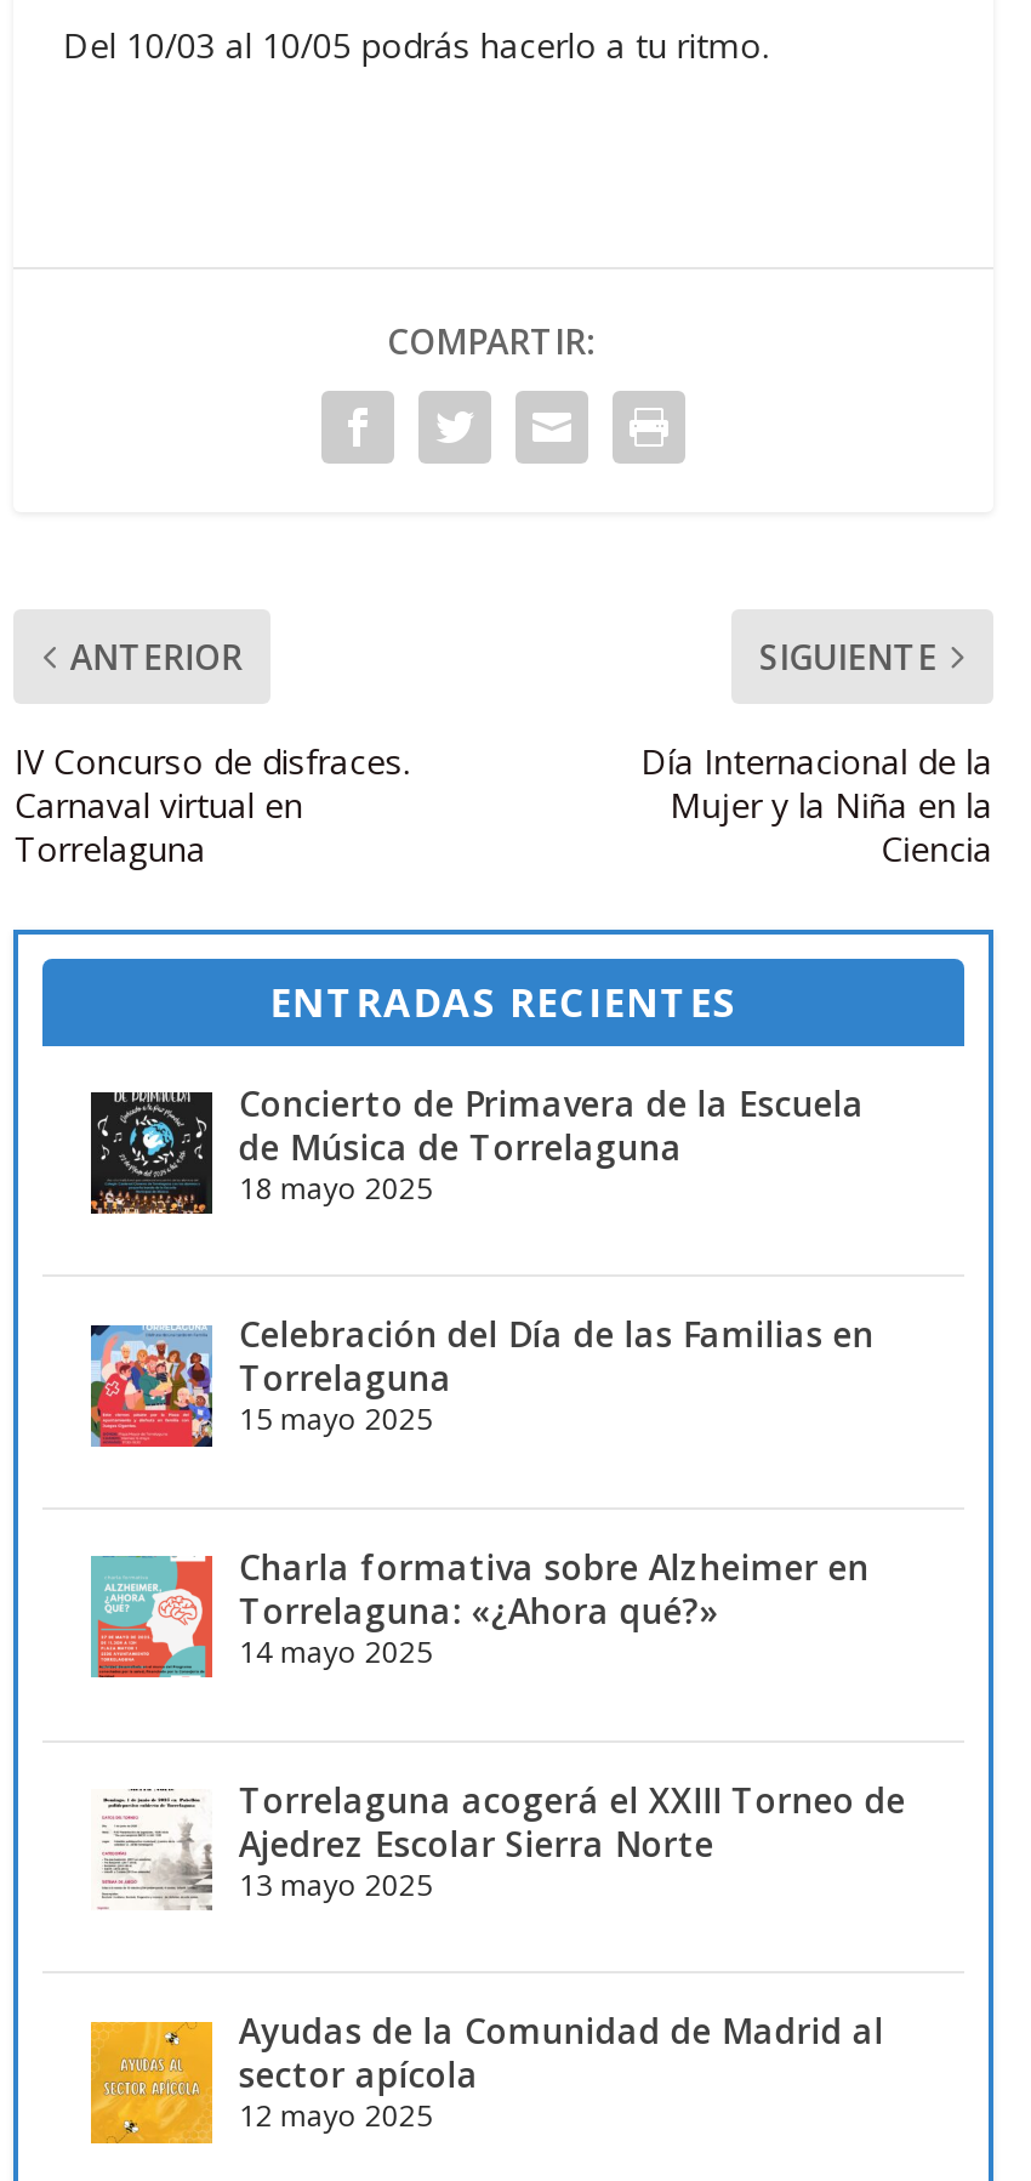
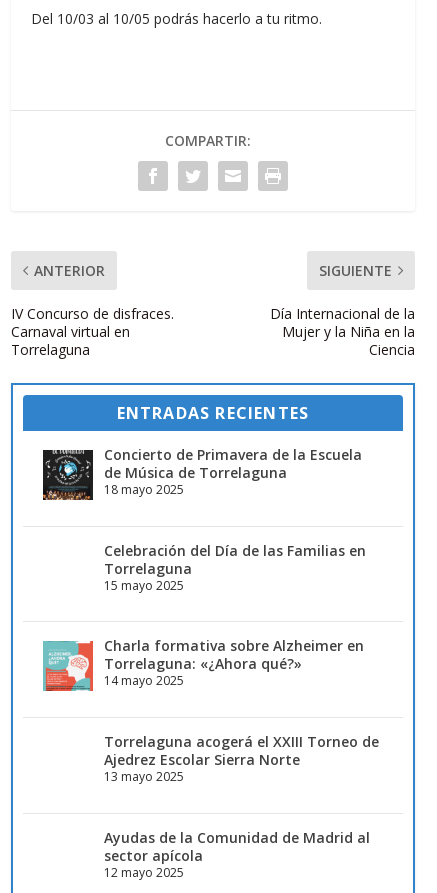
[89,1323,215,1449] [image] -> none
[98,1787,215,1913] [image] -> none
[89,2020,215,2146] [image] -> none

